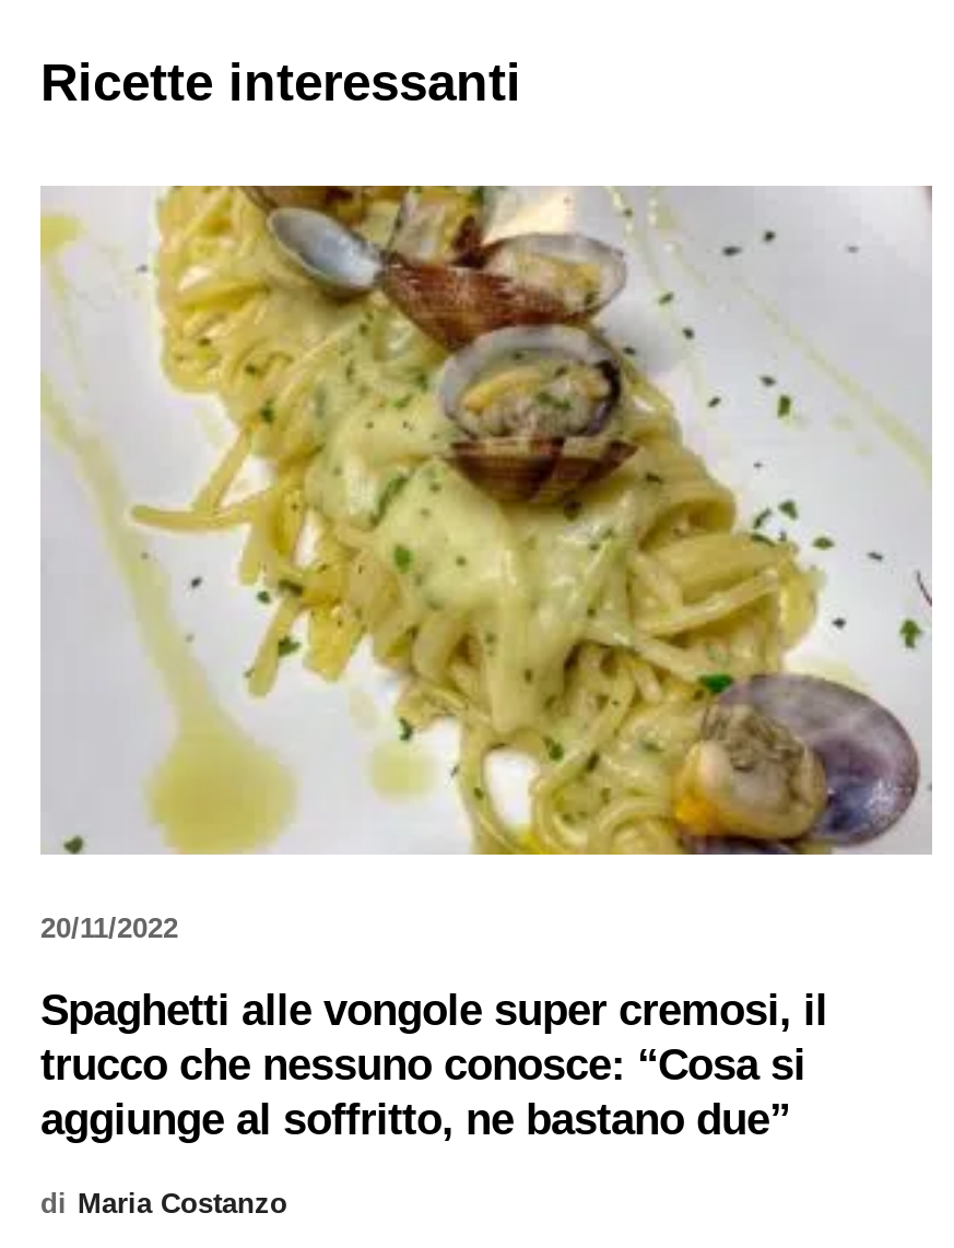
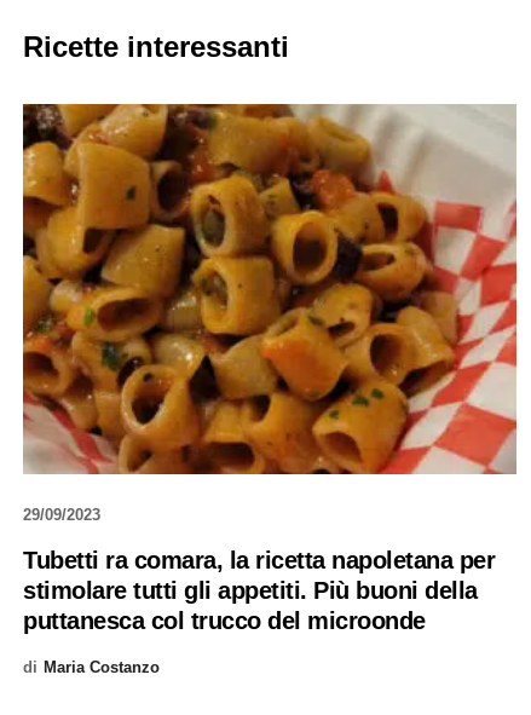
[38,184,932,944] [image] | 20/11/2022 -> [22,103,518,524] [image] | 29/09/2023
[40,986,827,1143] Spaghetti alle vongole super cremosi, il | trucco che nessuno conosce: “Cosa si | aggiunge al soffritto, ne bastano due” -> [23,547,495,634] Tubetti ra comara, la ricetta napoletana per | stimolare tutti gli appetiti. Più buoni della | puttanesca col trucco del microonde

